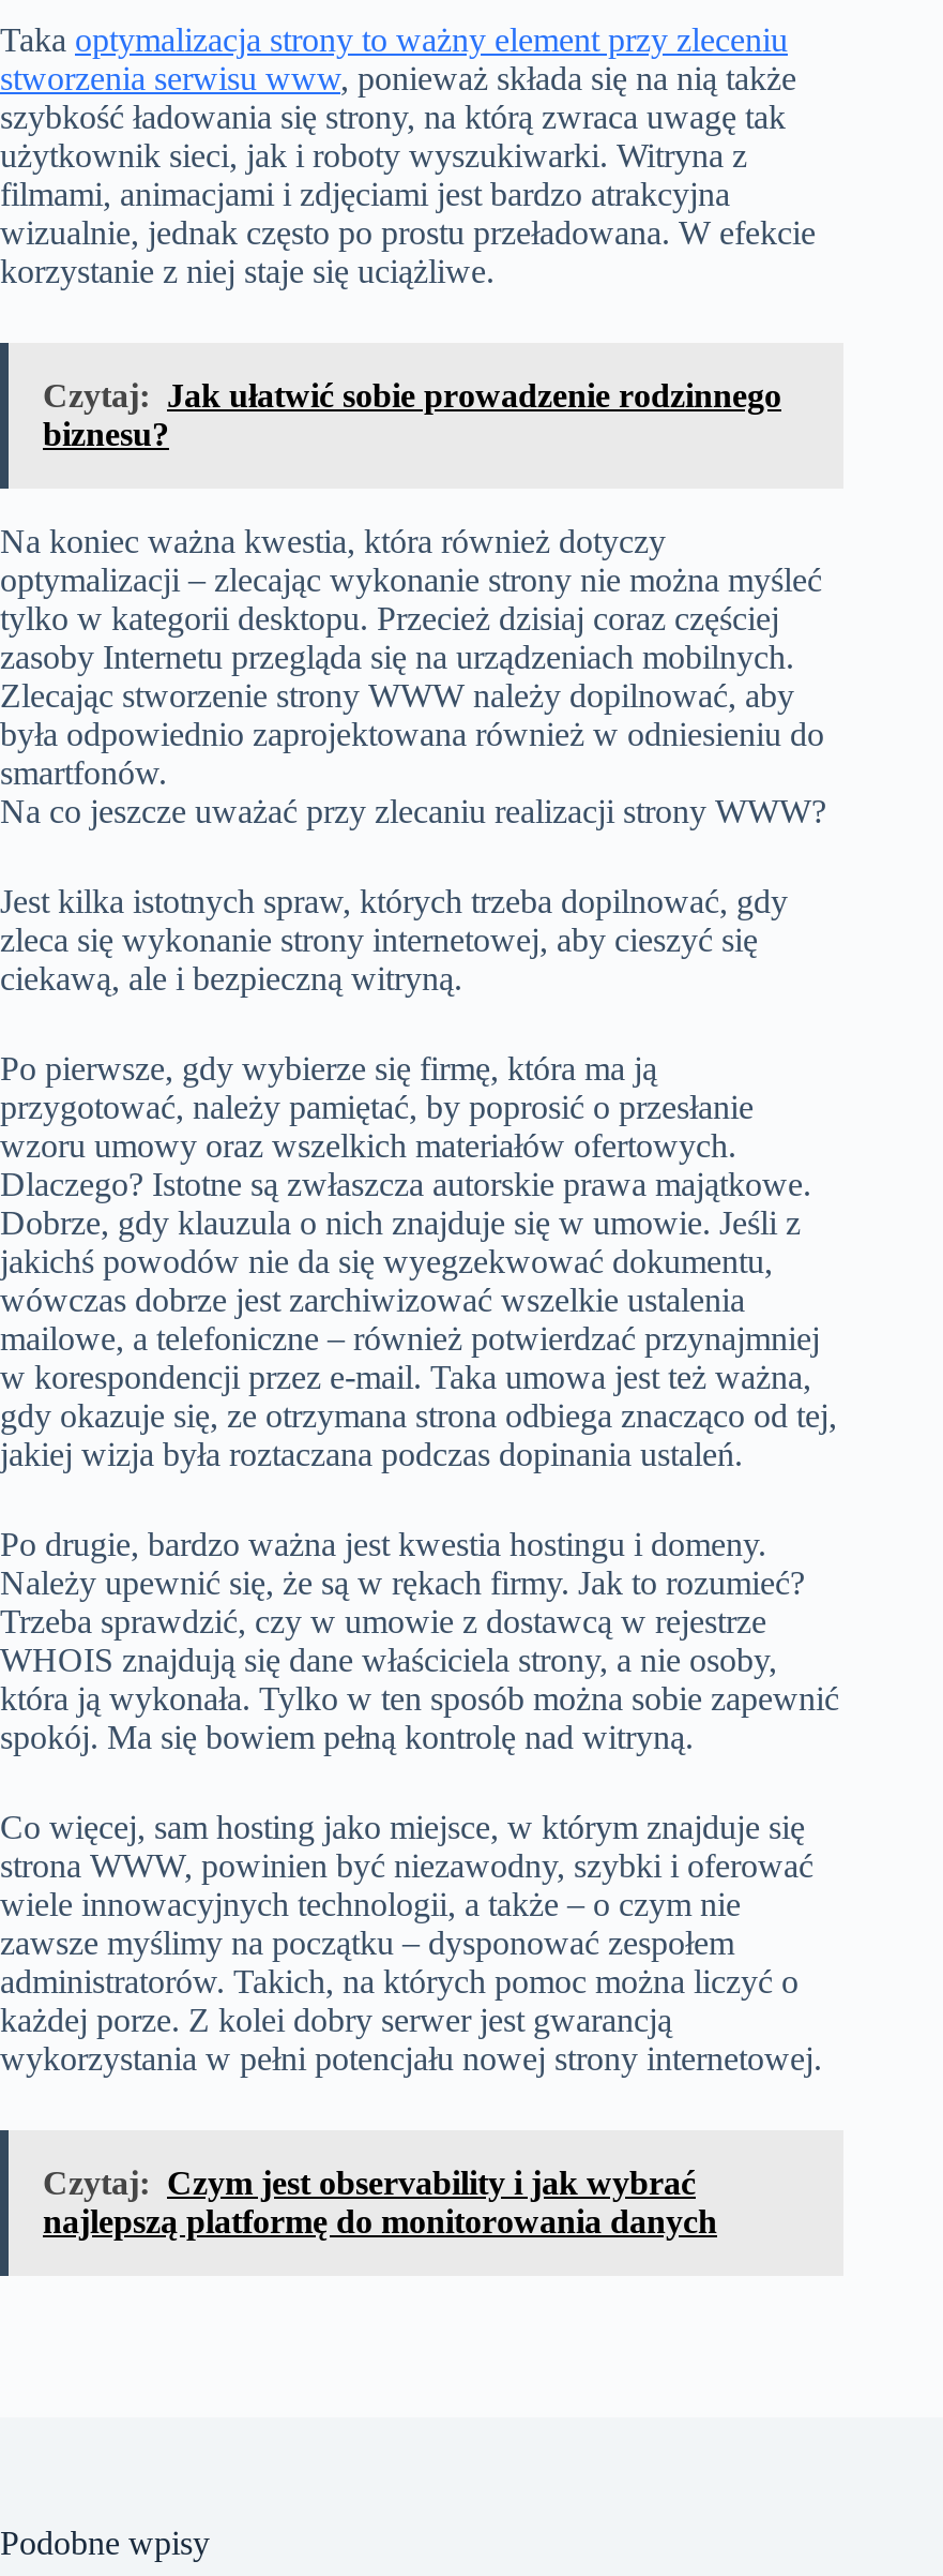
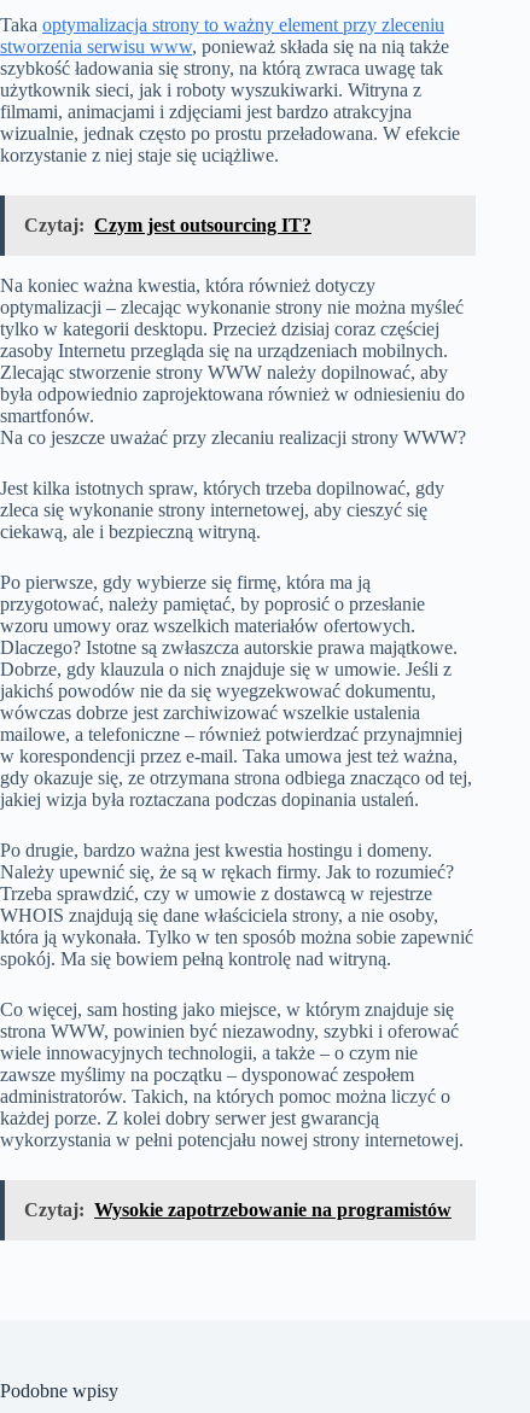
[43,376,781,451] Czytaj: Jak ułatwić sobie prowadzenie rodzinnego | biznesu? -> [24,214,311,235] Czytaj: Czym jest outsourcing IT?
[43,2164,717,2239] Czytaj: Czym jest observability i jak wybrać | najlepszą platformę do monitorowania danych -> [24,1199,452,1219] Czytaj: Wysokie zapotrzebowanie na programistów

